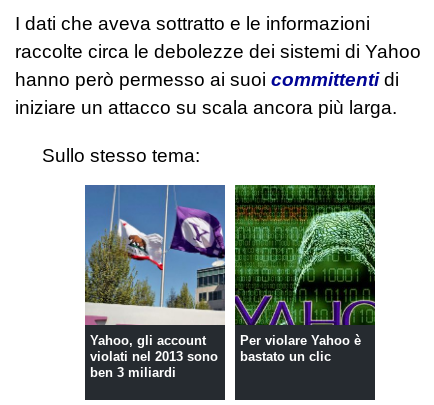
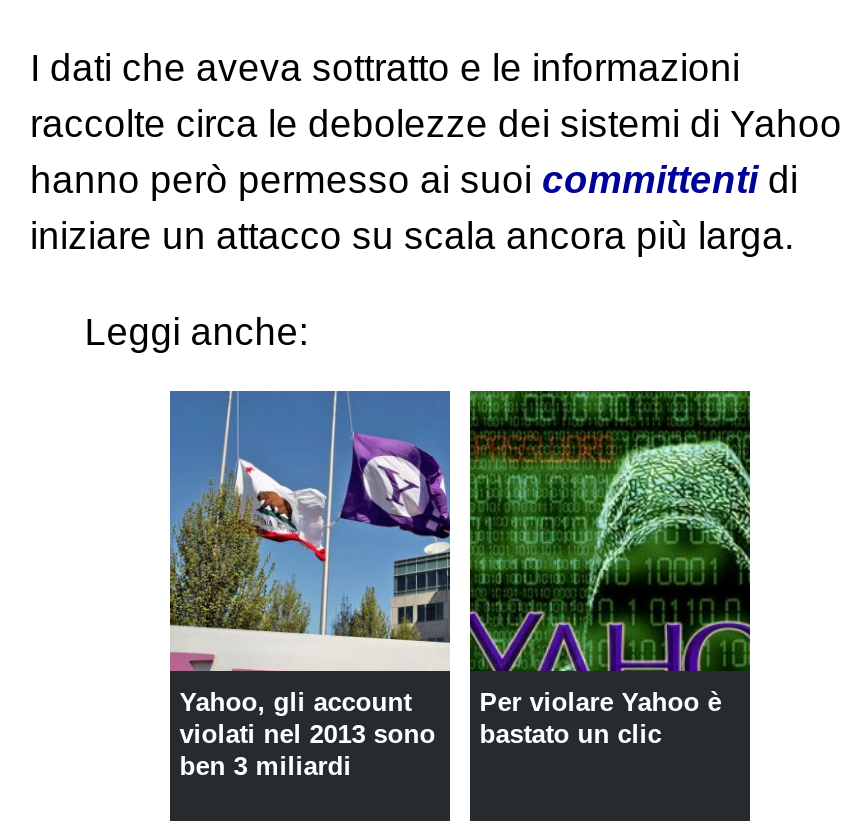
[42,145,200,166] Sullo stesso tema: -> [84,310,308,352] Leggi anche:

